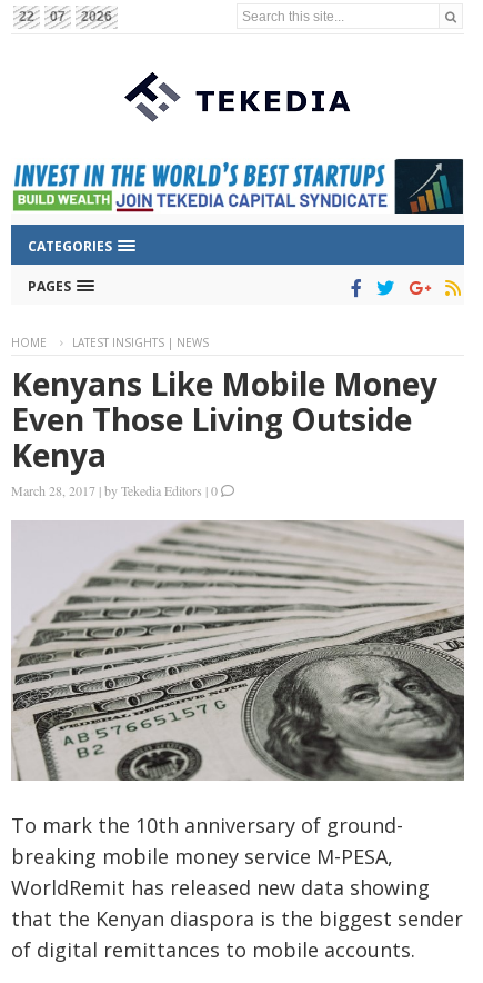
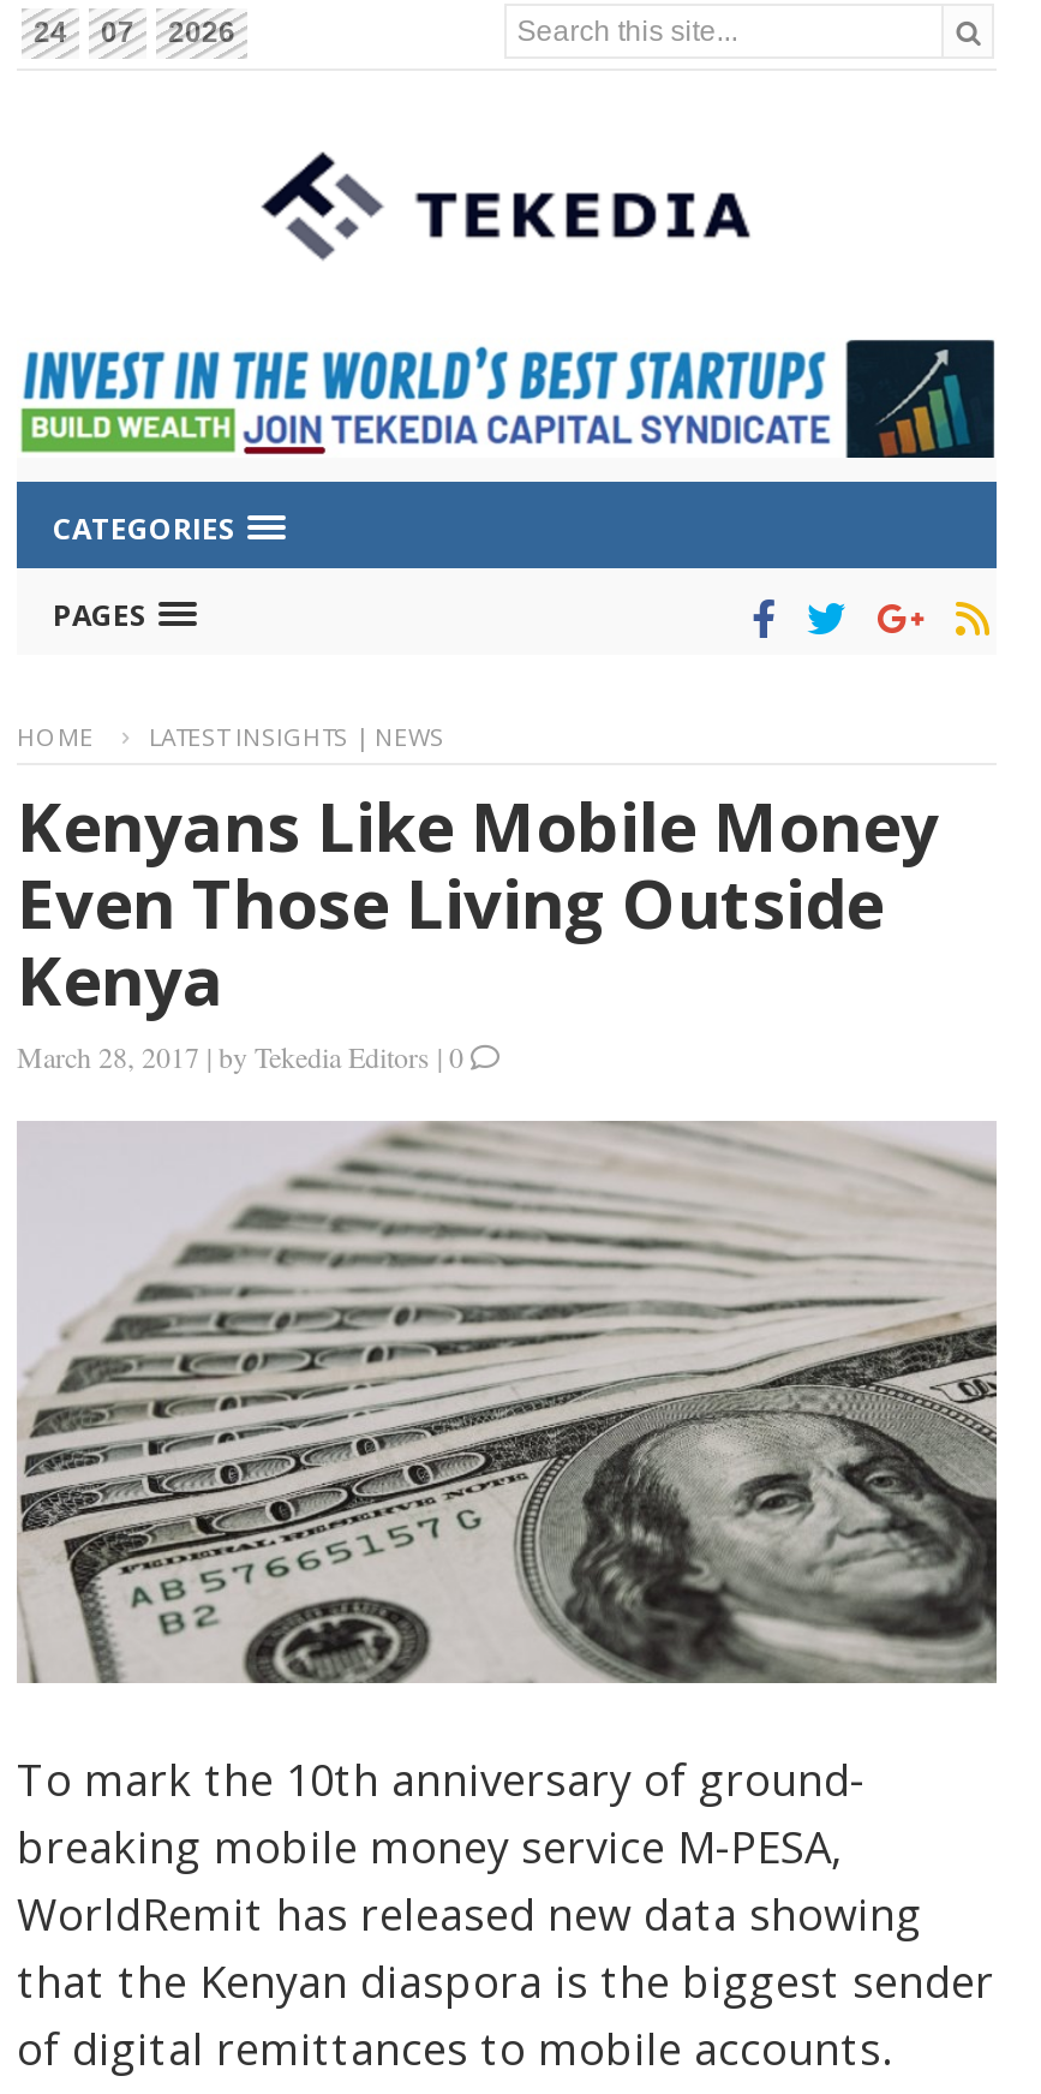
[19,9,112,24] 22 07 2026 -> [34,16,235,49] 24 07 2026

